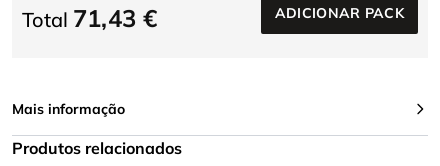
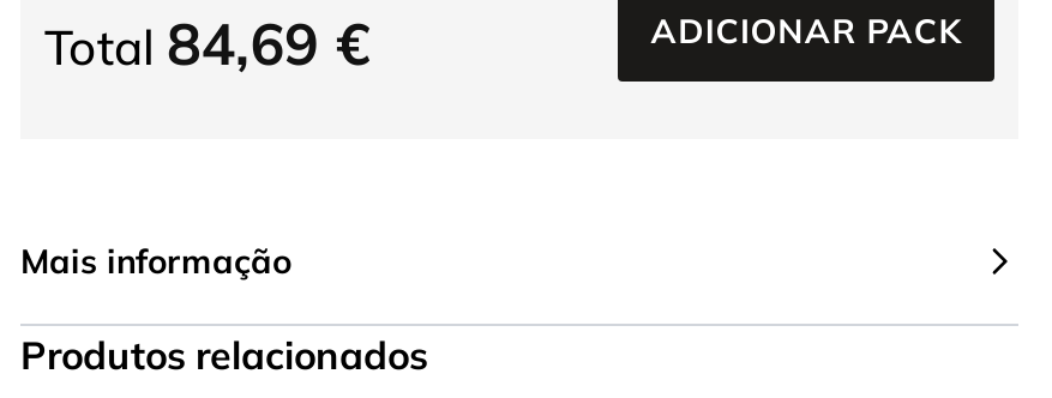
[22,3,158,33] Total 71,43 € -> [44,7,370,79] Total 84,69 €

